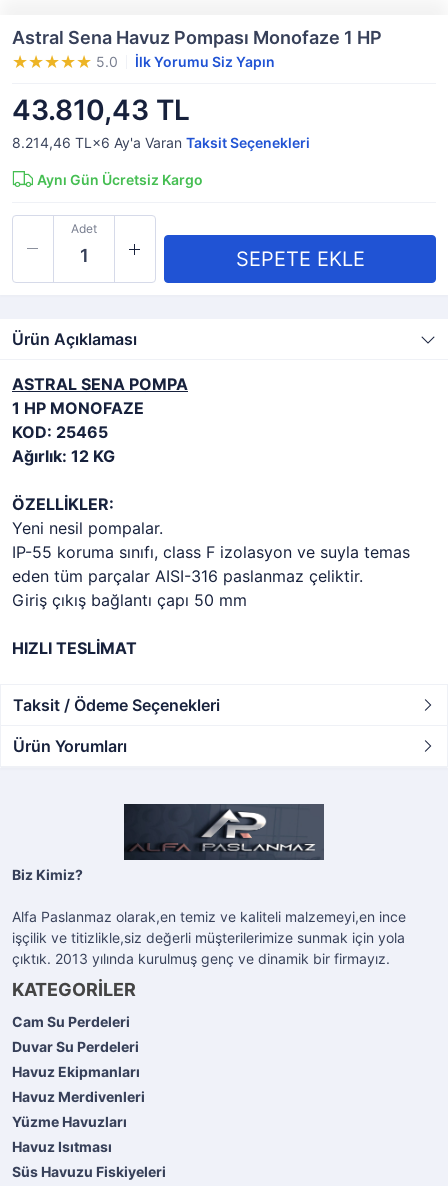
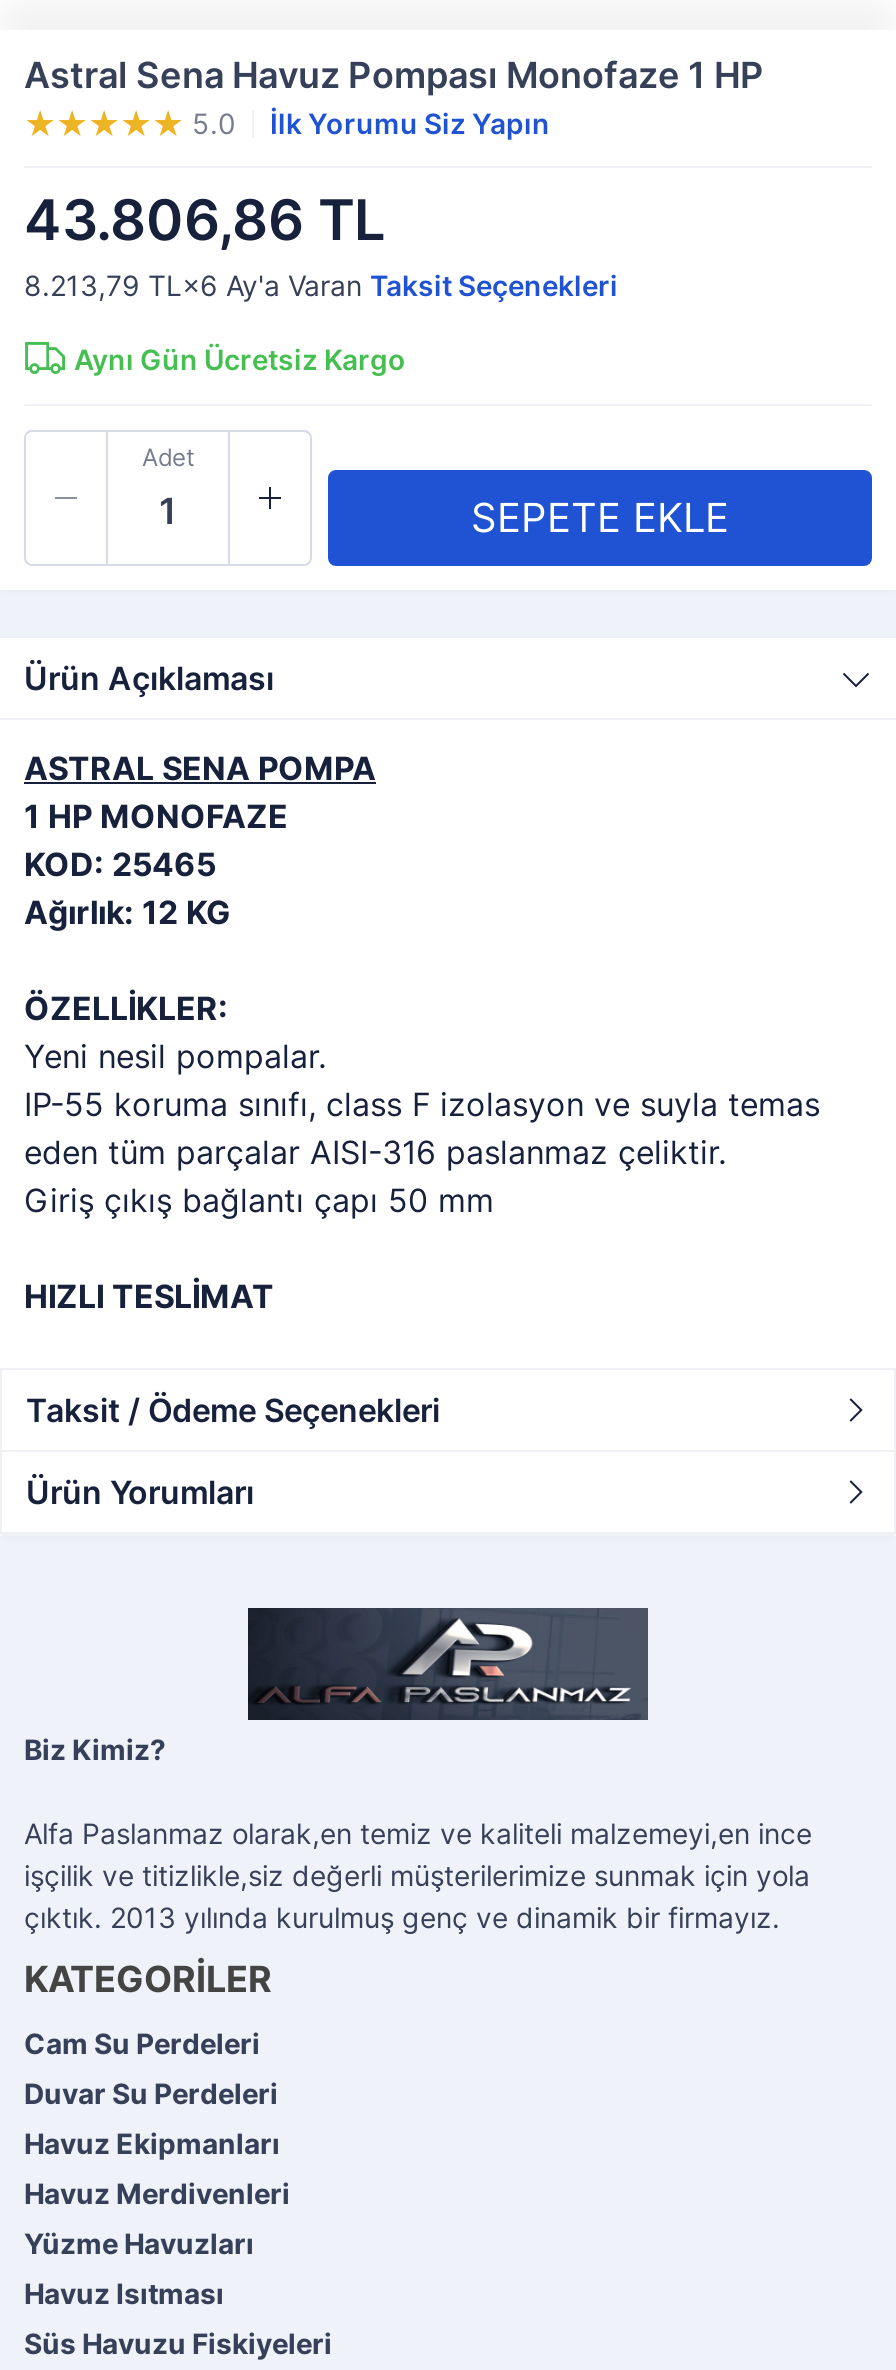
[12,93,190,127] 43.810,43 TL -> [24,186,386,254] 43.806,86 TL
[12,134,310,151] 8.214,46 TL×6 Ay'a Varan Taksit Seçenekleri -> [24,268,618,302] 8.213,79 TL×6 Ay'a Varan Taksit Seçenekleri

